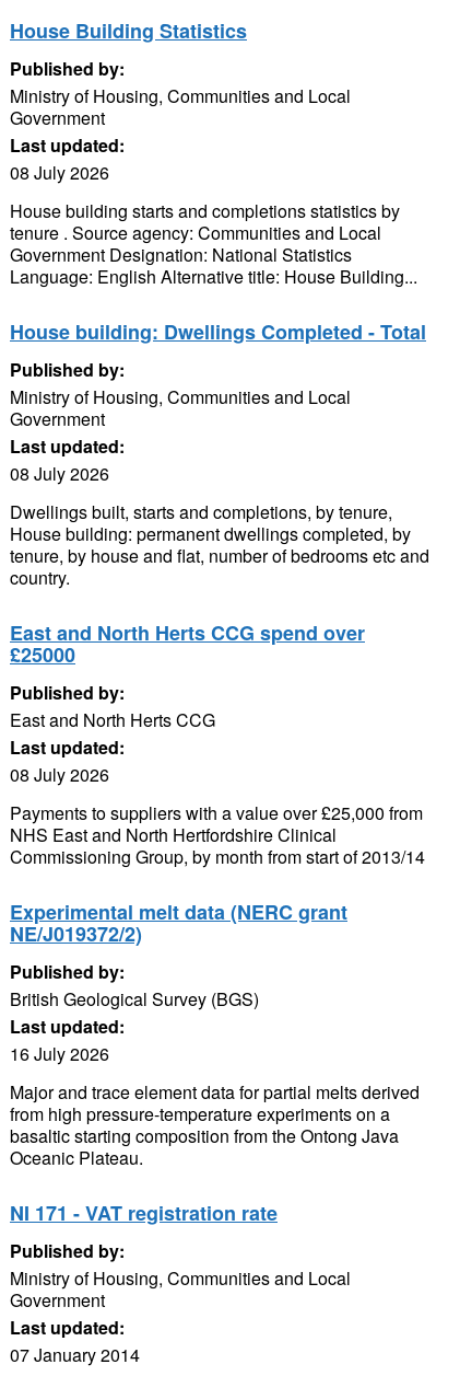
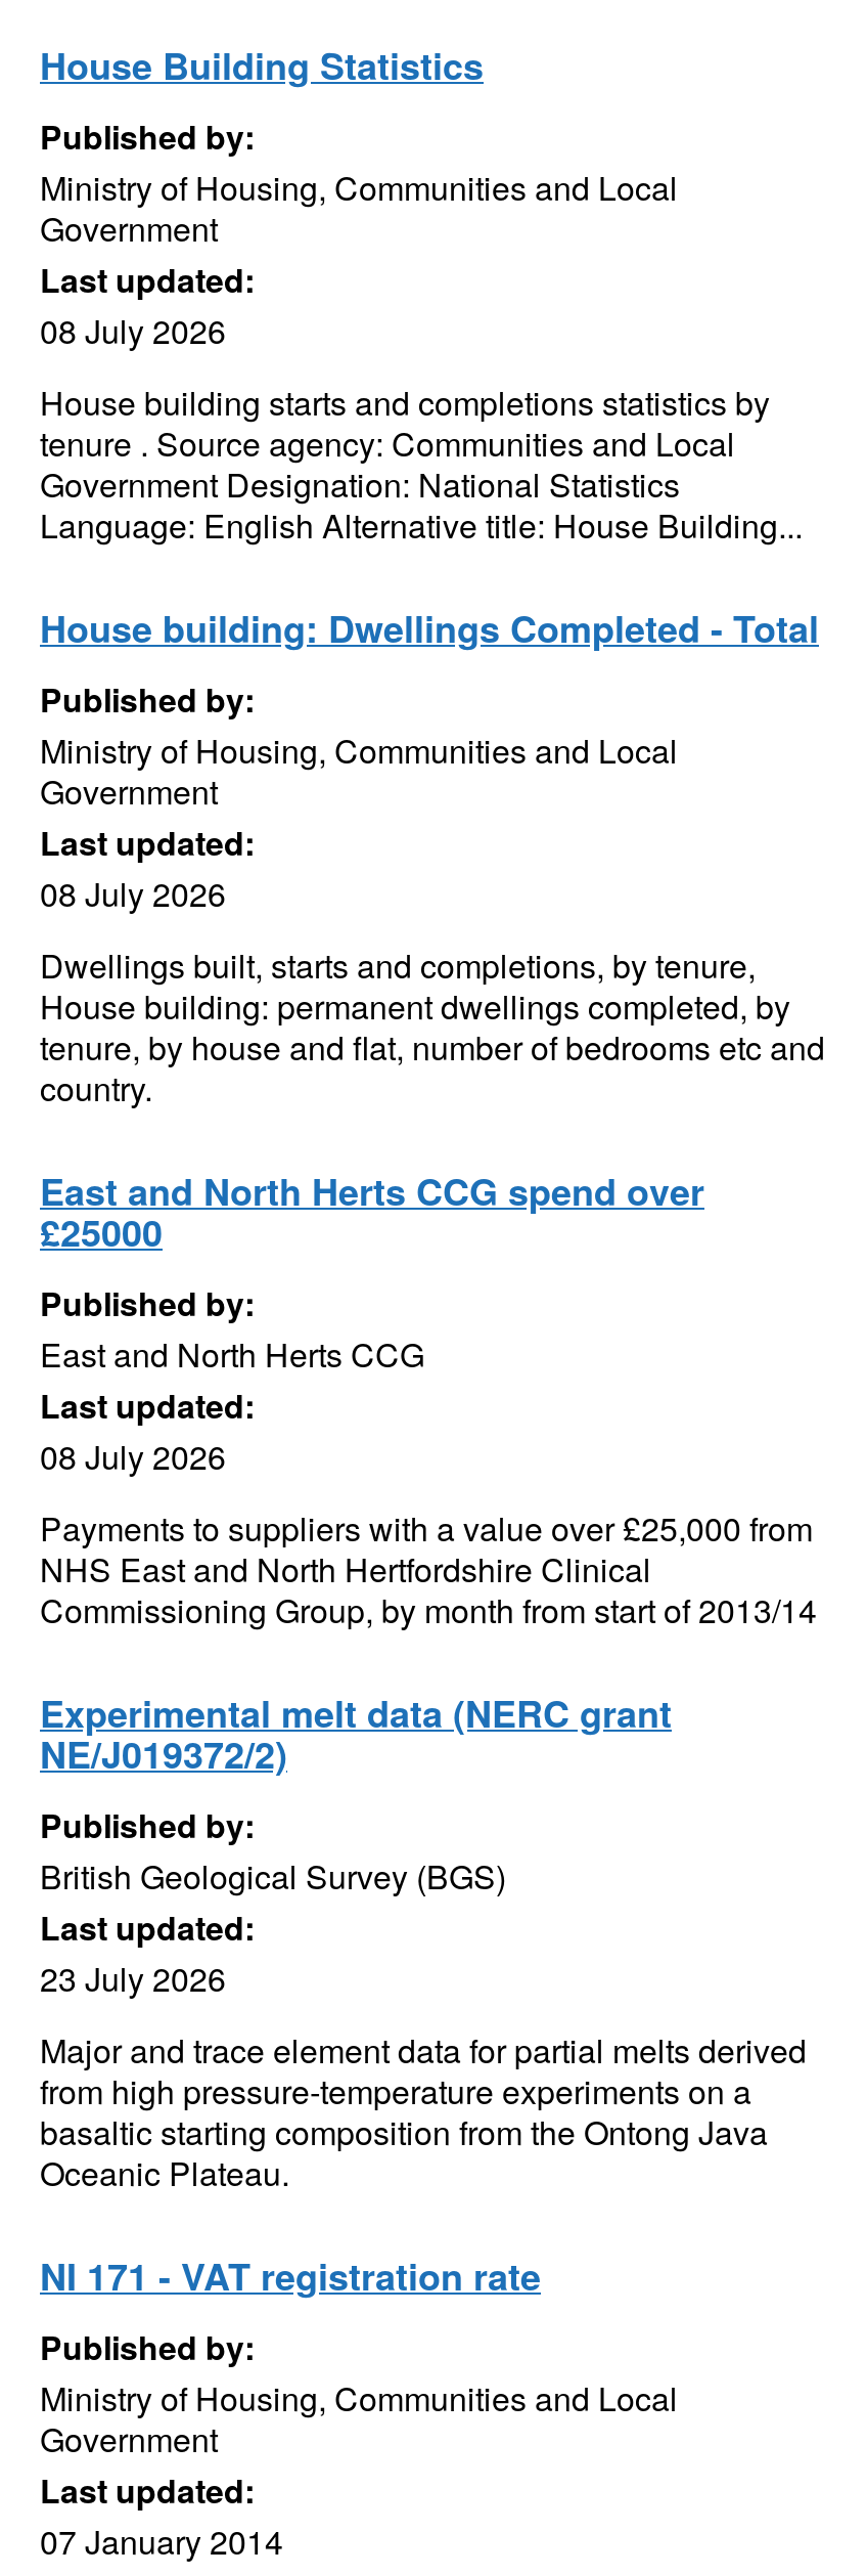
[10,1041,109,1066] 16 July 2026 -> [40,1955,226,2002] 23 July 2026

